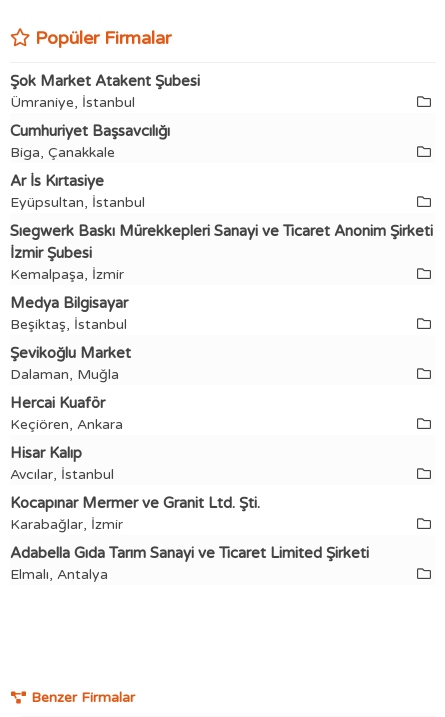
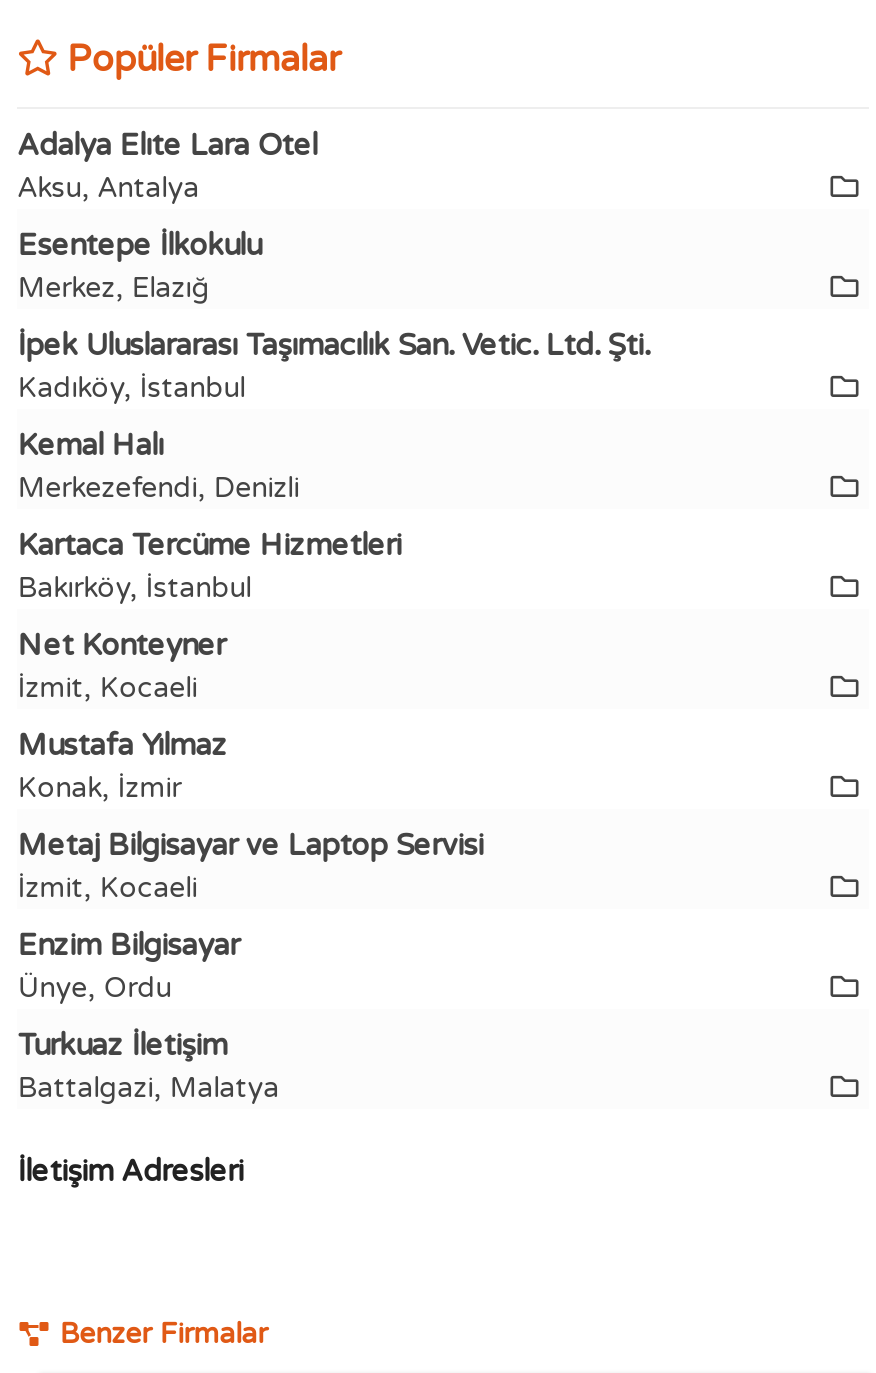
[10,72,433,583] Şok Market Atakent Şubesi | Ümraniye, İstanbul | Cumhuriyet Başsavcılığı | Biga, Çanakkale | Ar İs Kırtasiye | Eyüpsultan, İstanbul | Sıegwerk Baskı Mürekkepleri Sanayi ve Ticaret Anonim Şirketi | İzmir Şubesi | Kemalpaşa, İzmir | Medya Bilgisayar | Beşiktaş, İstanbul | Şevikoğlu Market | Dalaman, Muğla | Hercai Kuaför | Keçiören, Ankara | Hisar Kalıp | Avcılar, İstanbul | Kocapınar Mermer ve Granit Ltd. Şti. | Karabağlar, İzmir | Adabella Gıda Tarım Sanayi ve Ticaret Limited Şirketi | Elmalı, Antalya -> [17,127,649,1189] Adalya Elıte Lara Otel | Aksu, Antalya | Esentepe İlkokulu | Merkez, Elazığ | İpek Uluslararası Taşımacılık San. Vetic. Ltd. Şti. | Kadıköy, İstanbul | Kemal Halı | Merkezefendi, Denizli | Kartaca Tercüme Hizmetleri | Bakırköy, İstanbul | Net Konteyner | İzmit, Kocaeli | Mustafa Yılmaz | Konak, İzmir | Metaj Bilgisayar ve Laptop Servisi | İzmit, Kocaeli | Enzim Bilgisayar | Ünye, Ordu | Turkuaz İletişim | Battalgazi, Malatya | İletişim Adresleri

